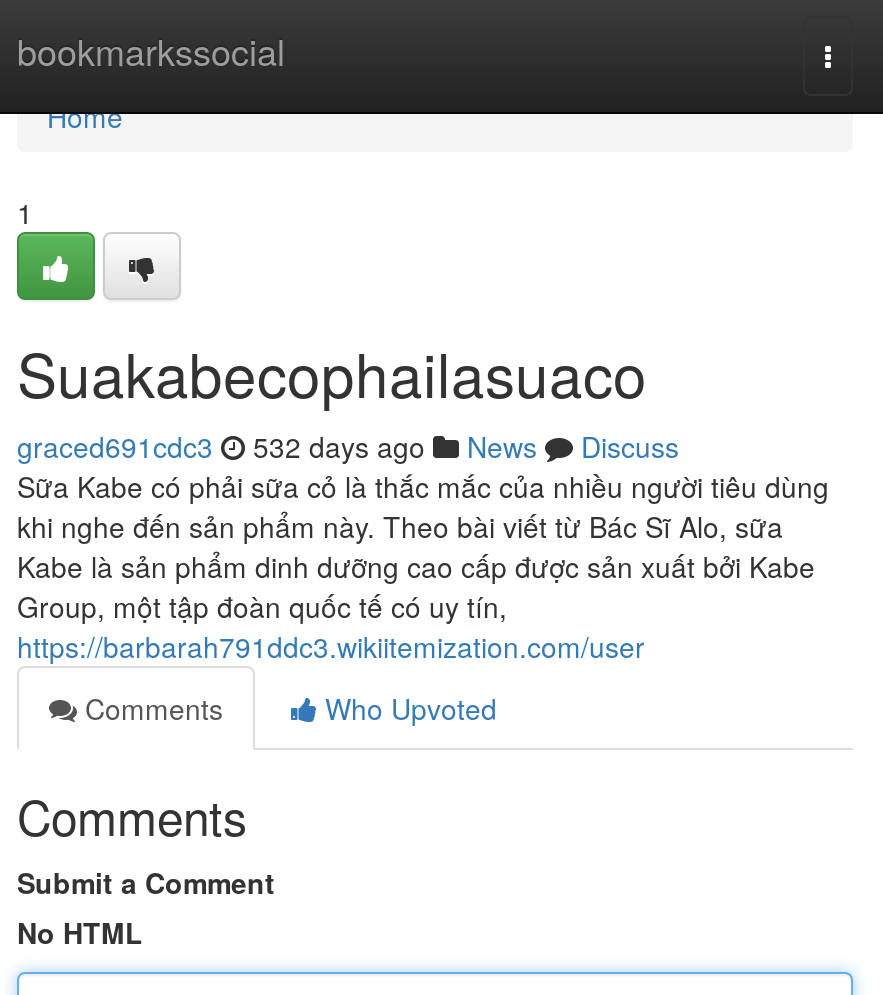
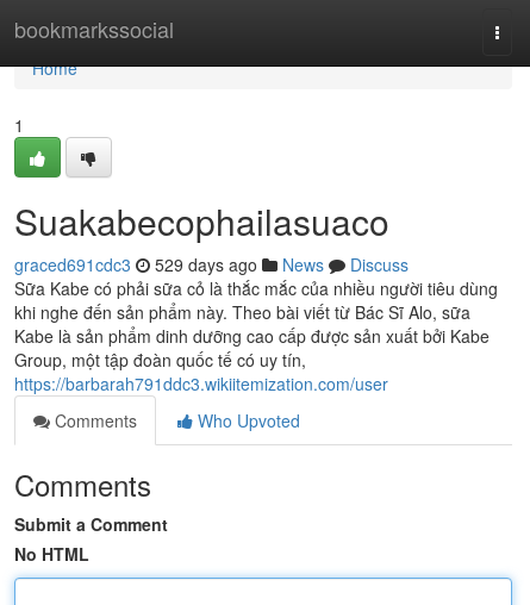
[17,426,679,466] graced691cdc3 532 days ago News Discuss -> [14,252,409,276] graced691cdc3 529 days ago News Discuss

